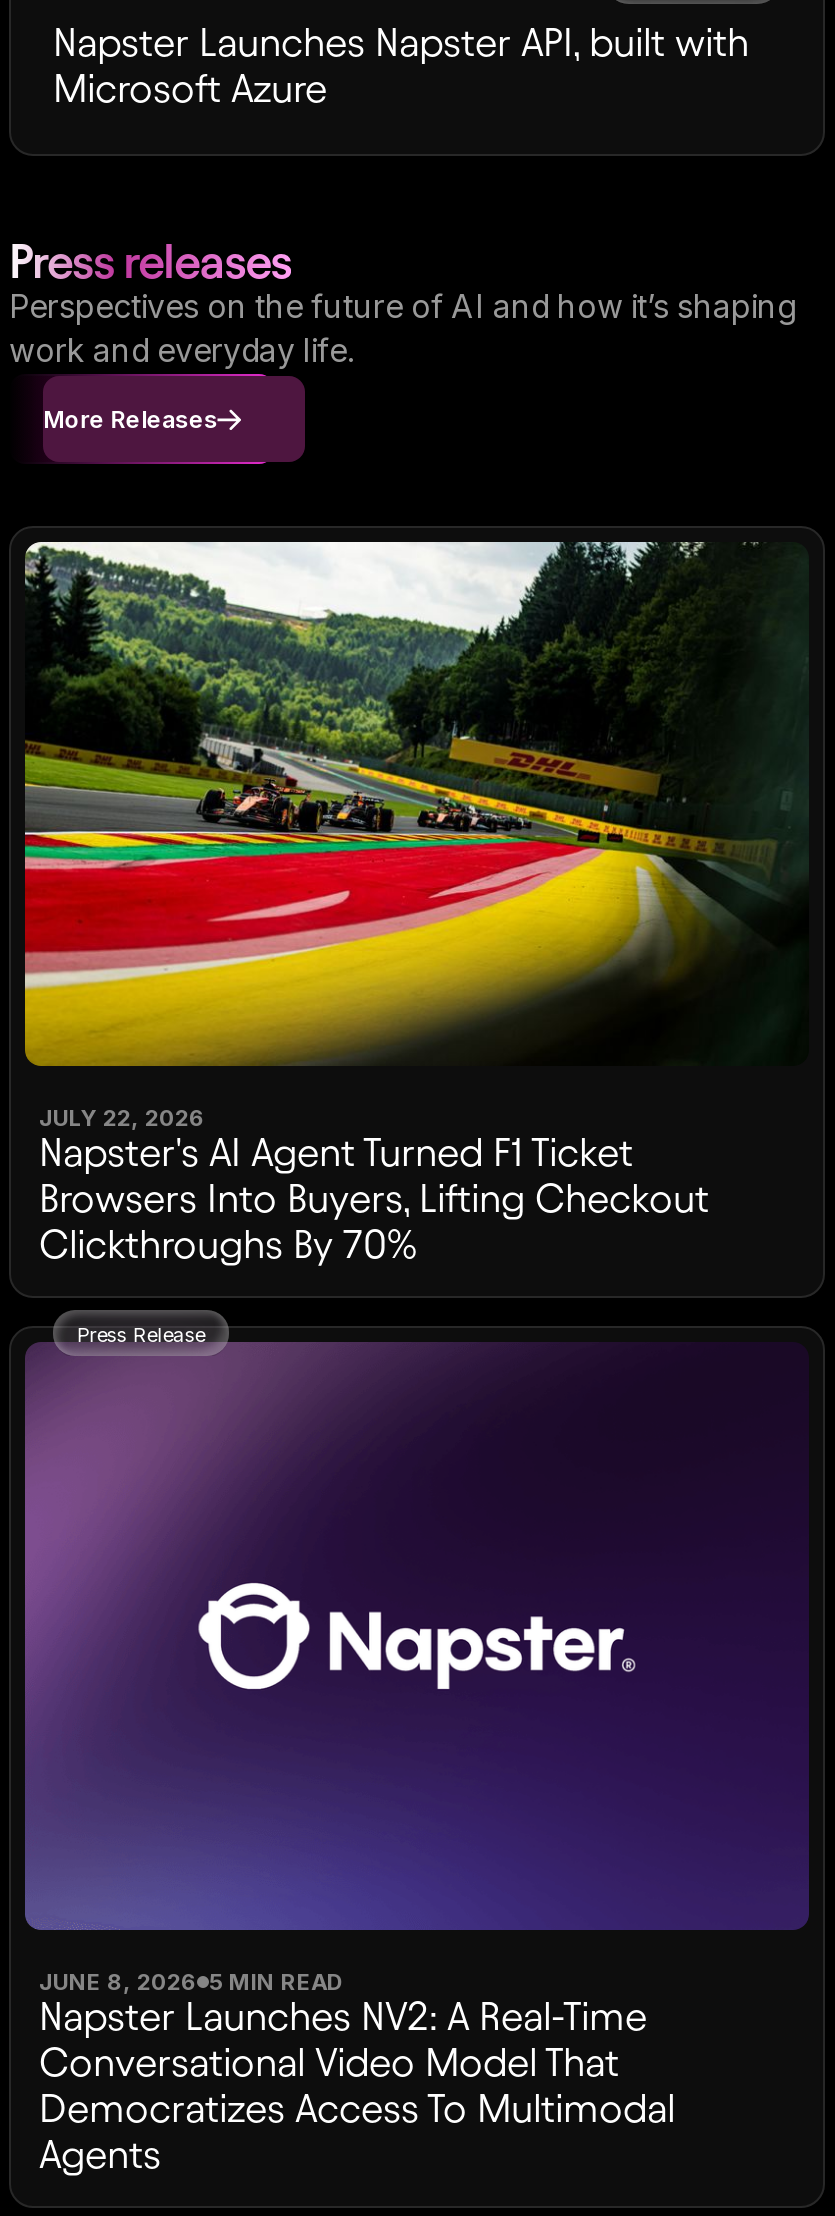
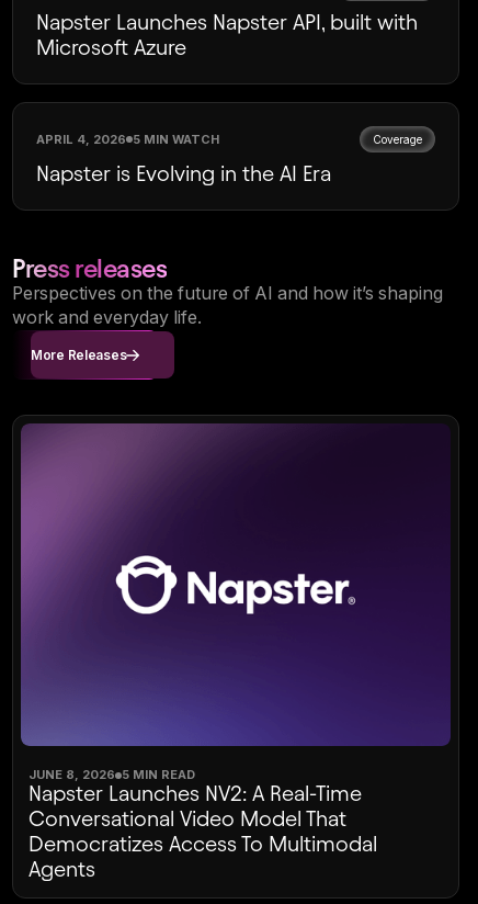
none -> [36,132,422,186] Coverage | APRIL 4, 2026 5 MIN WATCH | Napster is Evolving in the AI Era
moved [9,235,795,433] -> [12,255,443,364]: Press releases | Perspectives on the future of AI and how it’s shaping | work and everyday life. | More Releases
[23,540,807,1345] [image] | JULY 22, 2026 | Napster's AI Agent Turned F1 Ticket | Browsers Into Buyers, Lifting Checkout | Clickthroughs By 70% | Press Release -> none

